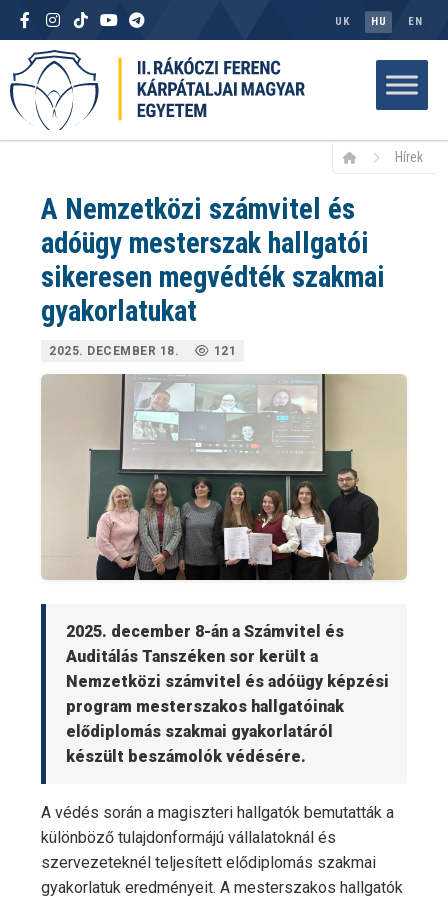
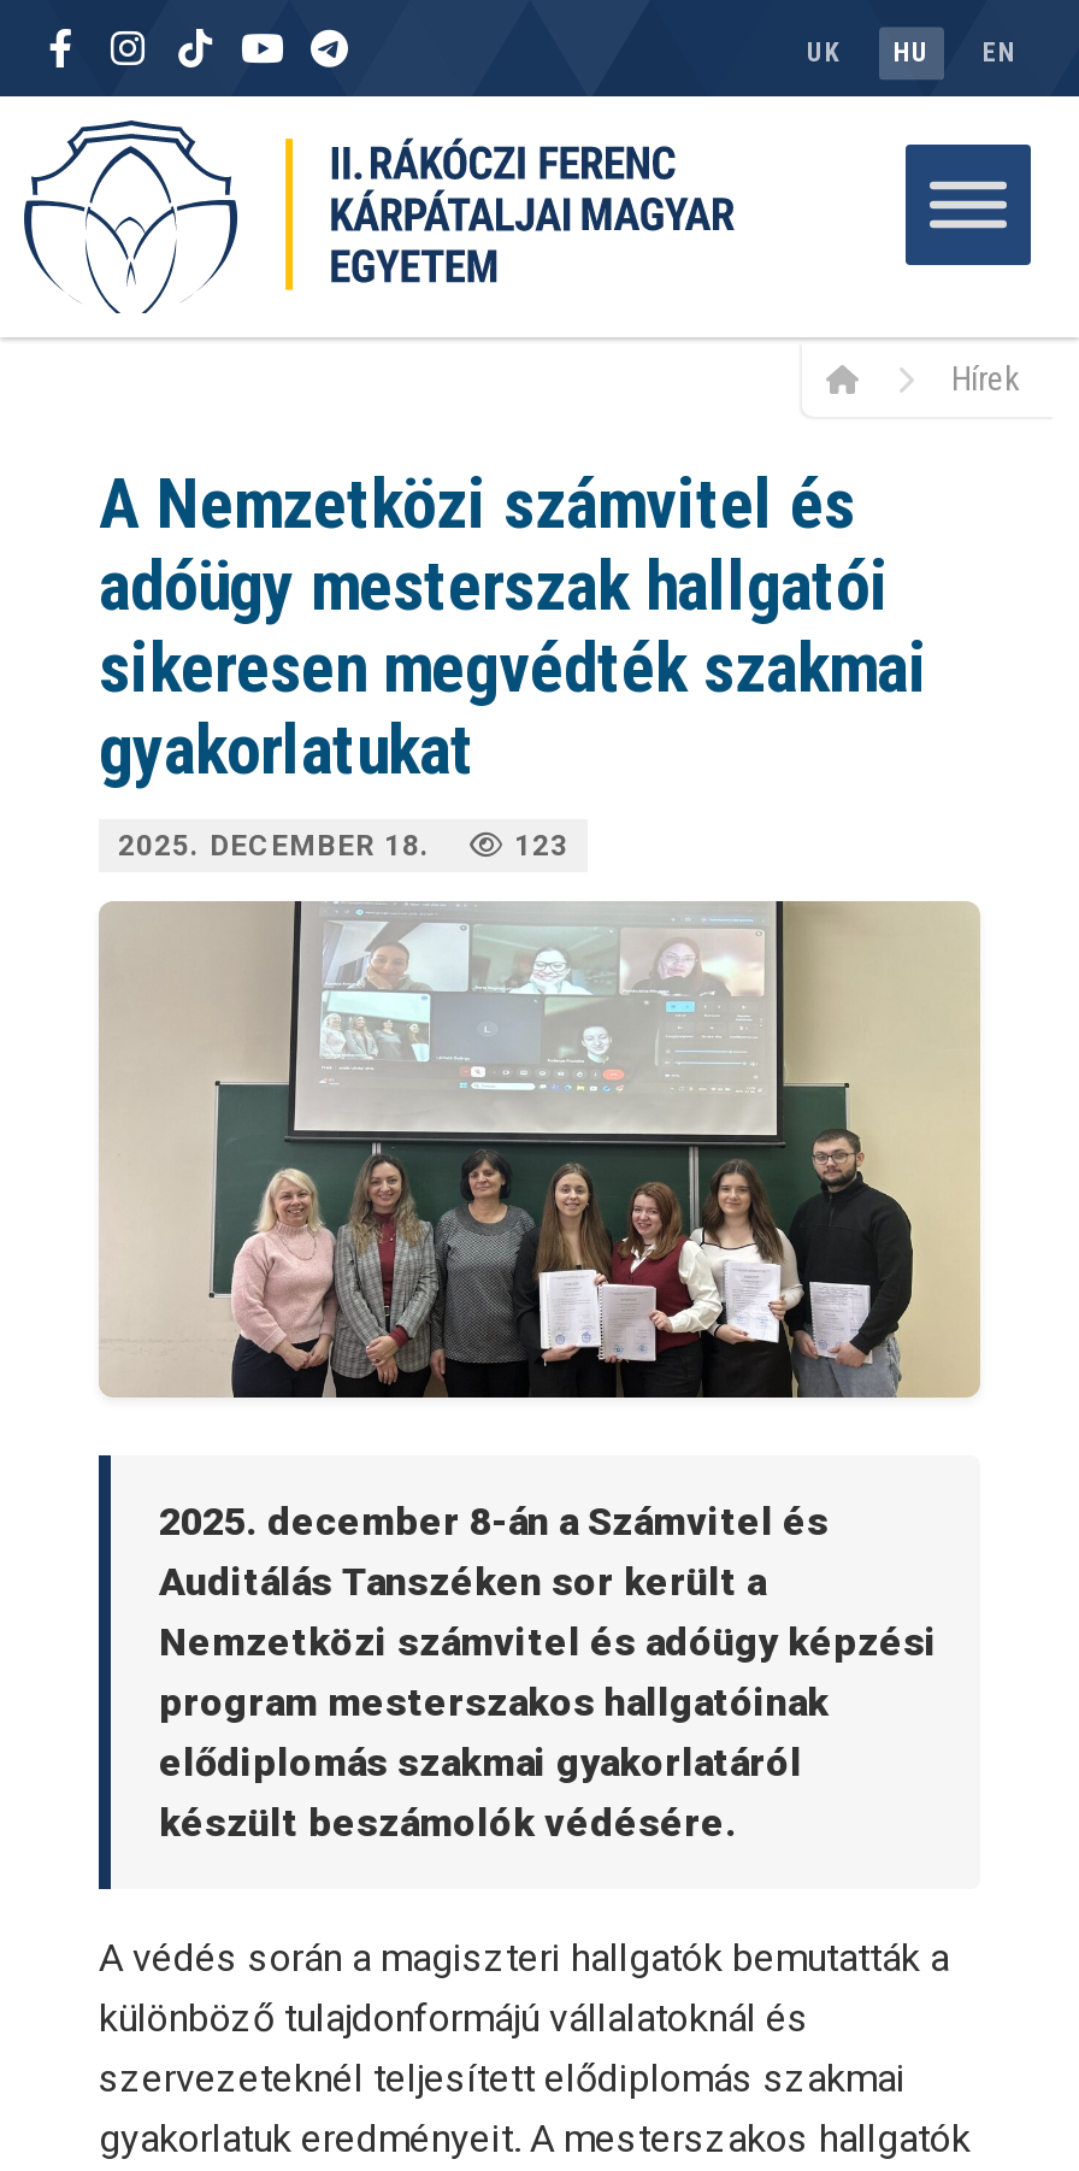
[213,343,236,357] 121 -> [514,828,568,861] 123

